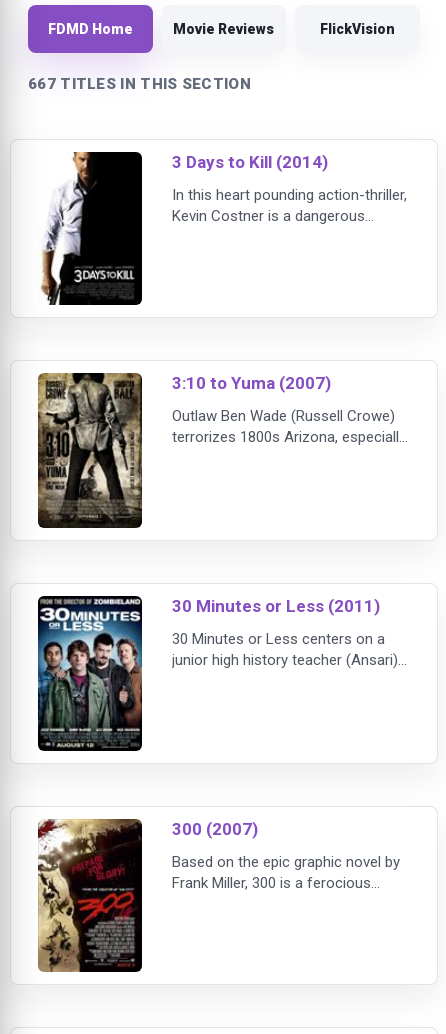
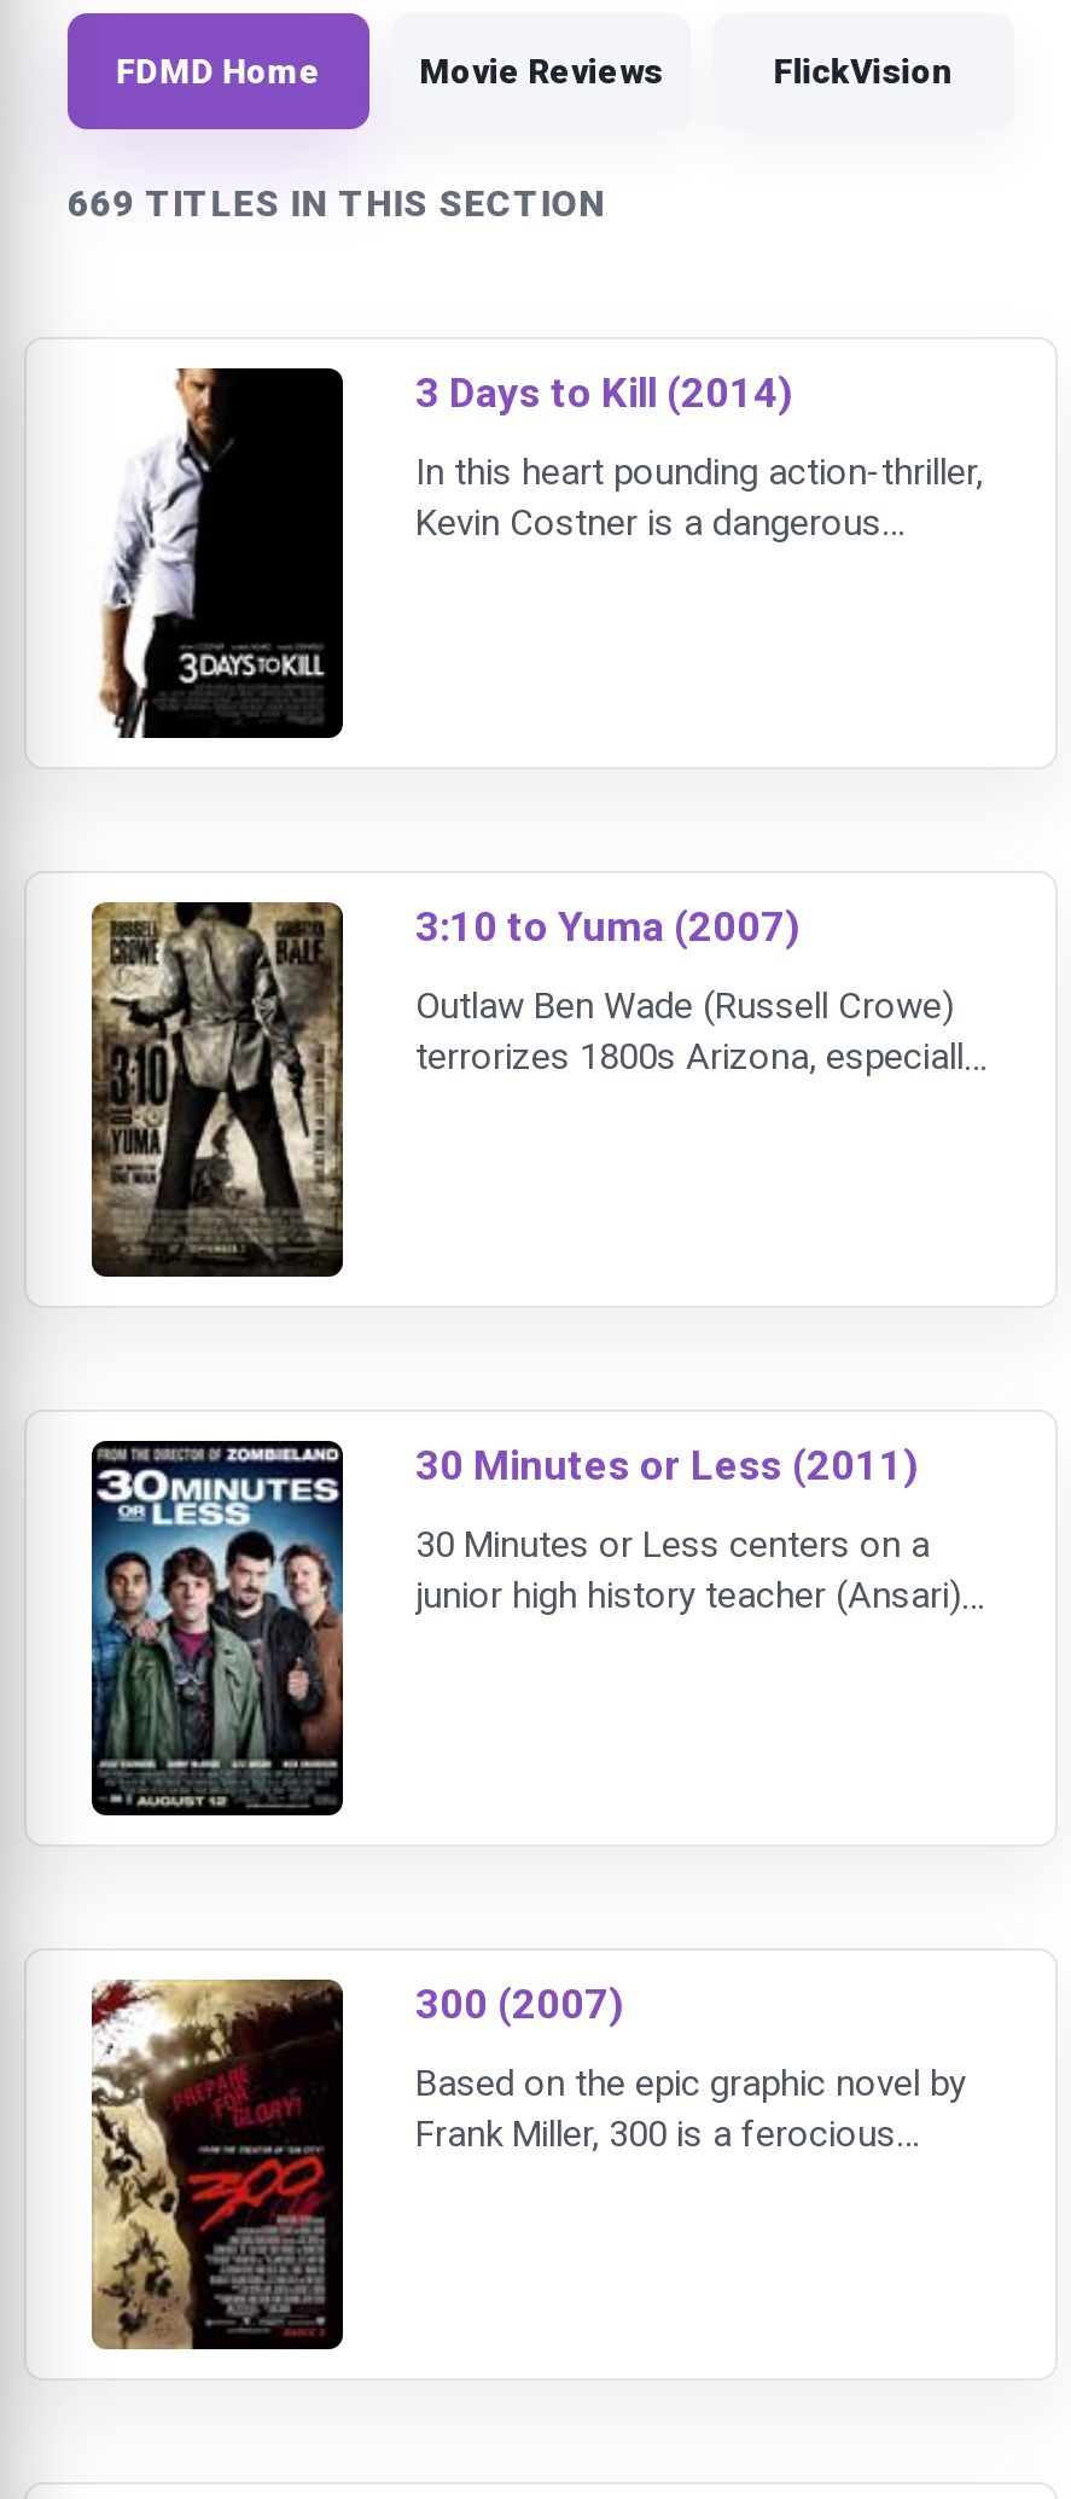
[28,75,251,93] 667 TITLES IN THIS SECTION -> [68,182,606,226] 669 TITLES IN THIS SECTION

